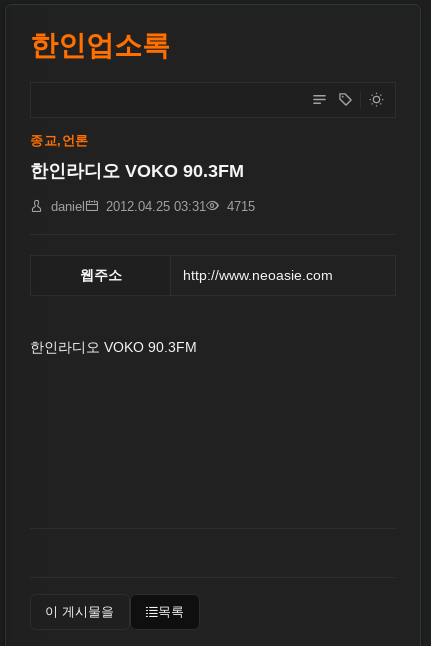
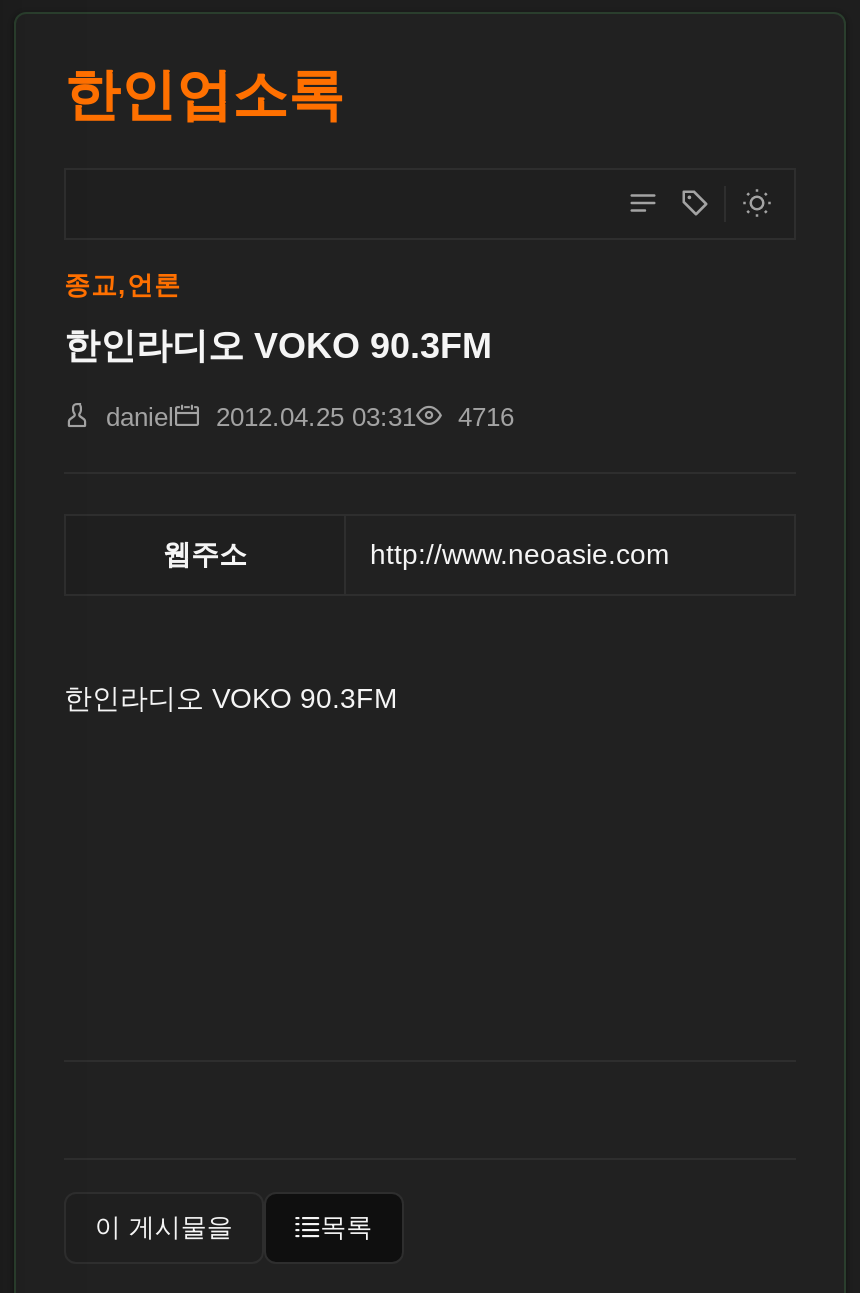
[51,199,255,214] daniel 2012.04.25 03:31 4715 -> [106,401,514,431] daniel 2012.04.25 03:31 4716

